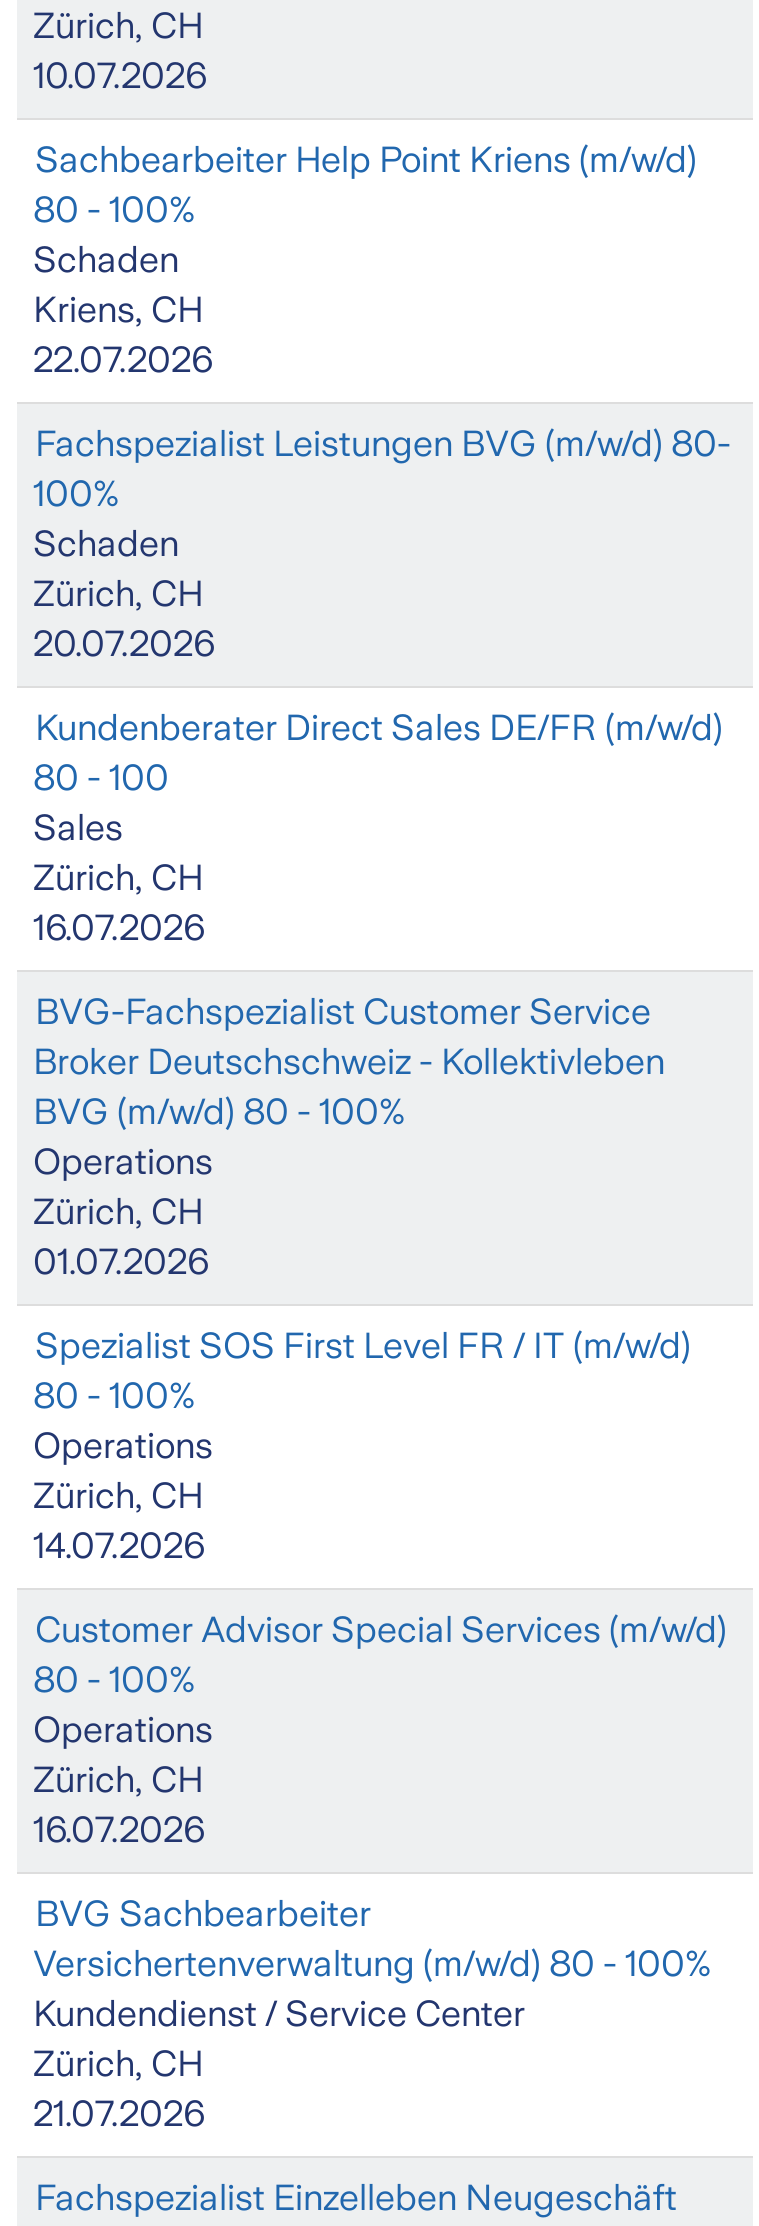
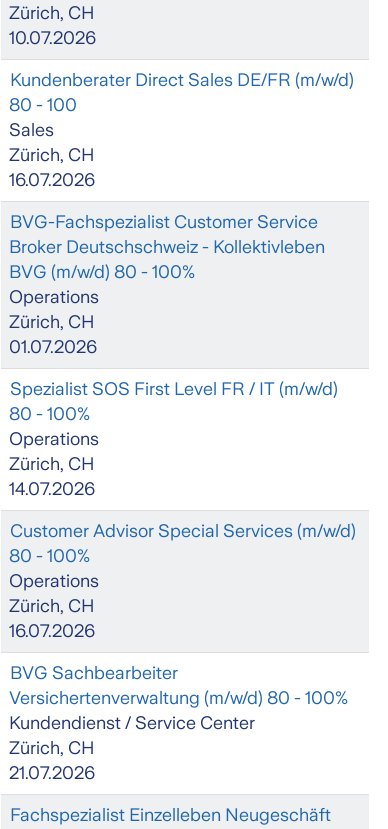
[33,140,731,664] Sachbearbeiter Help Point Kriens (m/w/d) | 80 - 100% | Schaden | Kriens, CH | 22.07.2026 | Fachspezialist Leistungen BVG (m/w/d) 80- | 100% | Schaden | Zürich, CH | 20.07.2026 -> none

